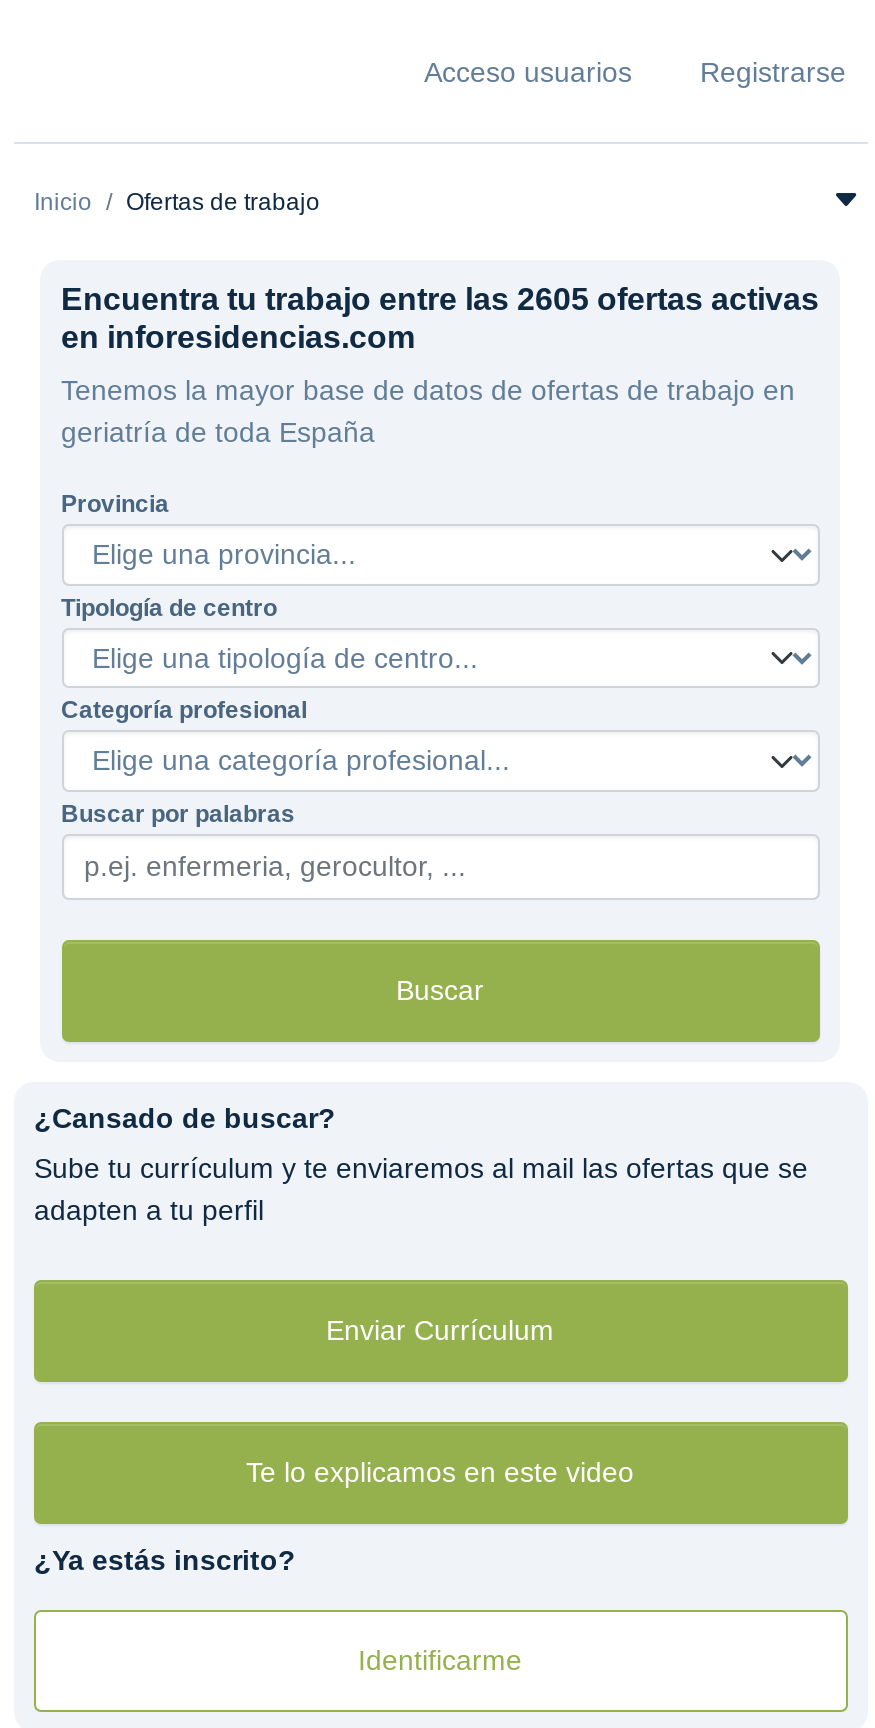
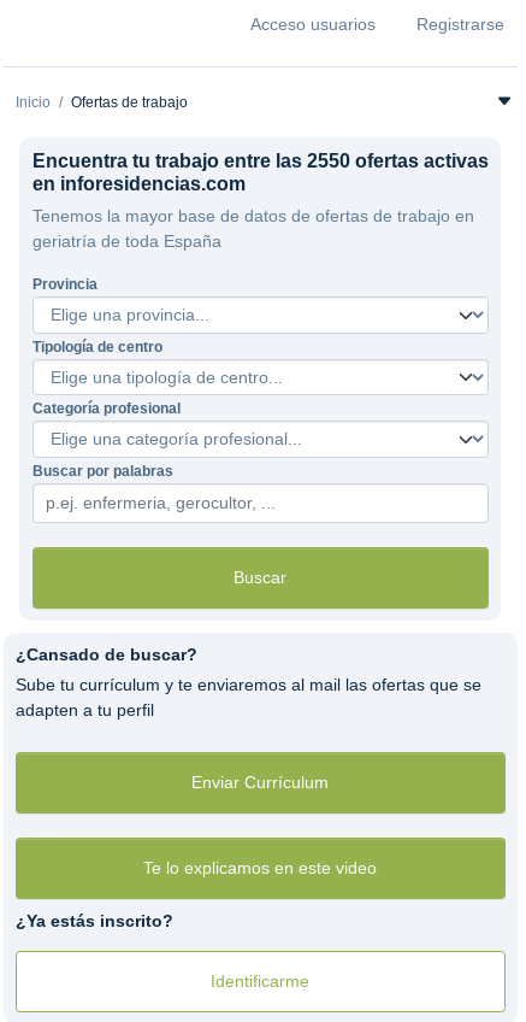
[61,282,819,316] Encuentra tu trabajo entre las 2605 ofertas activas -> [32,151,488,171] Encuentra tu trabajo entre las 2550 ofertas activas

